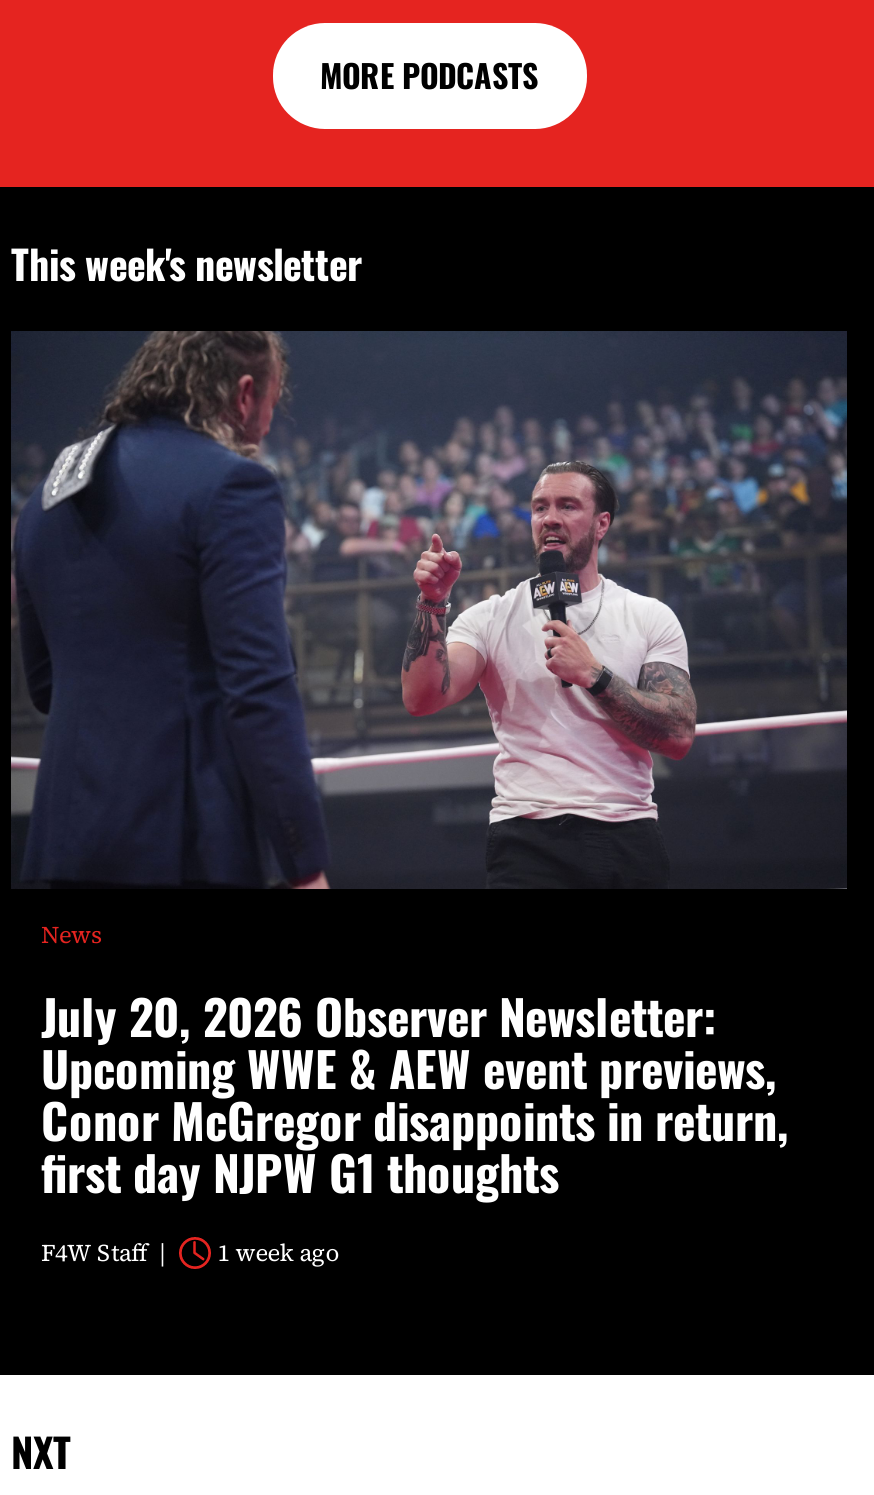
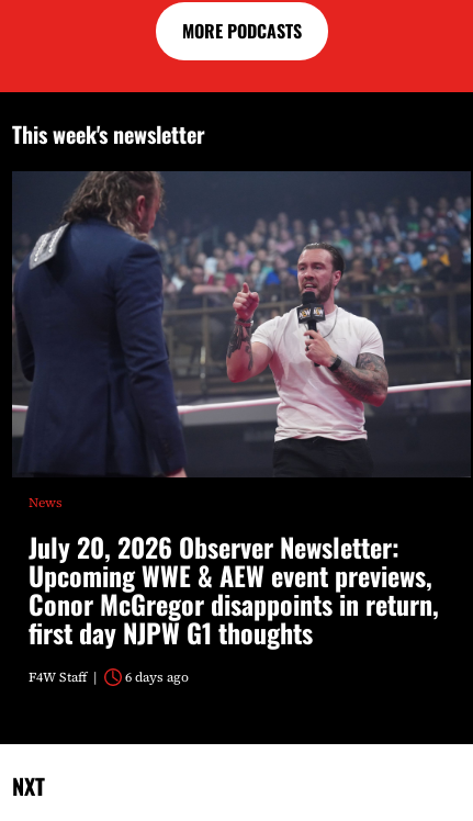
[217,1238,339,1270] 1 week ago -> [125,669,189,686] 6 days ago

